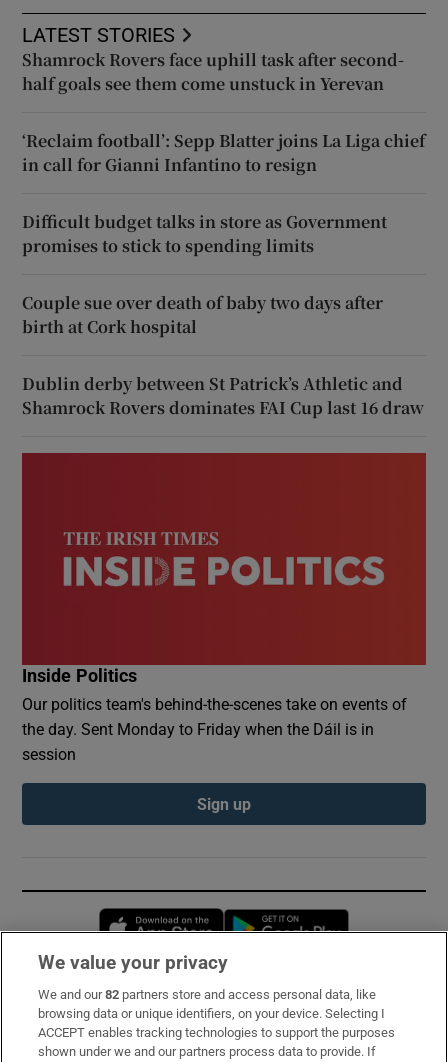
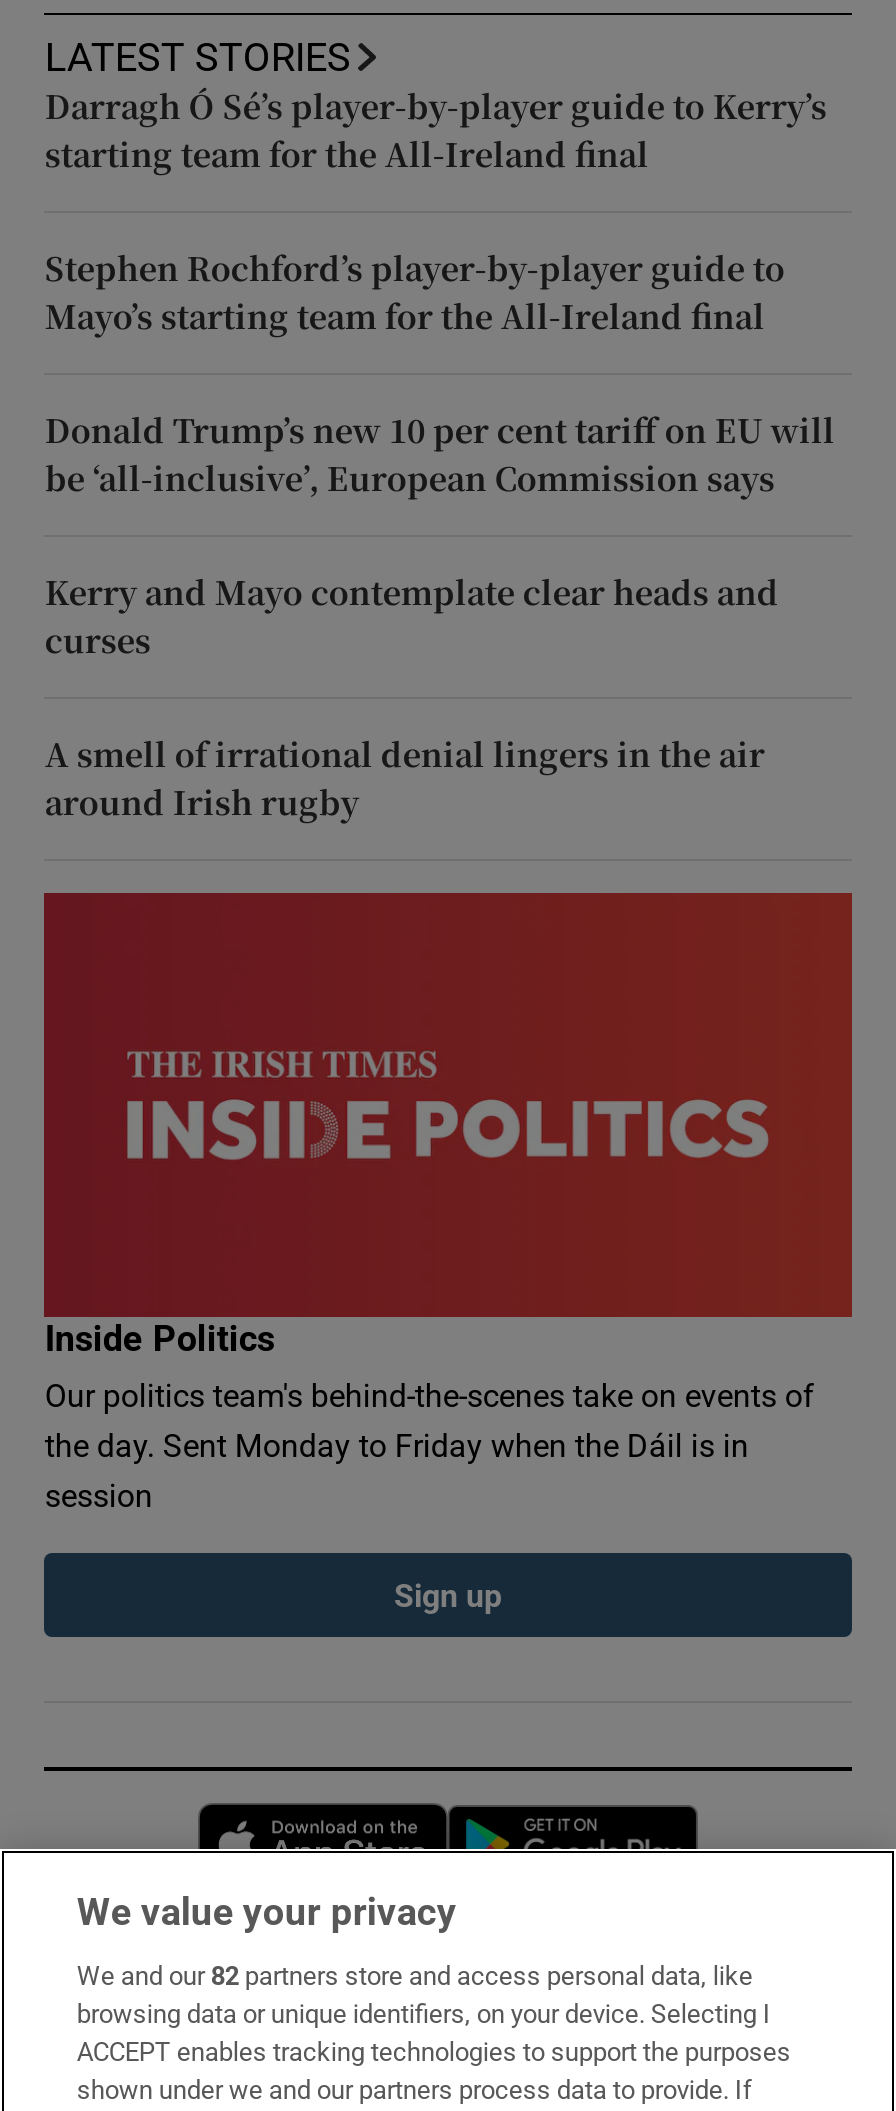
[22,48,404,95] Shamrock Rovers face uphill task after second- | half goals see them come unstuck in Yerevan -> [45,83,827,177] Darragh Ó Sé’s player-by-player guide to Kerry’s | starting team for the All-Ireland final
[22,129,425,176] ‘Reclaim football’: Sepp Blatter joins La Liga chief | in call for Gianni Infantino to resign -> [45,245,785,339] Stephen Rochford’s player-by-player guide to | Mayo’s starting team for the All-Ireland final
[22,210,387,257] Difficult budget talks in store as Government | promises to stick to spending limits -> [45,407,835,501] Donald Trump’s new 10 per cent tariff on EU will | be ‘all-inclusive’, European Commission says
[22,291,383,338] Couple sue over death of baby two days after | birth at Cork hospital -> [45,569,779,663] Kerry and Mayo contemplate clear heads and | curses
[22,372,424,419] Dublin derby between St Patrick’s Athletic and | Shamrock Rovers dominates FAI Cup last 16 draw -> [45,731,765,825] A smell of irrational denial lingers in the air | around Irish rugby

